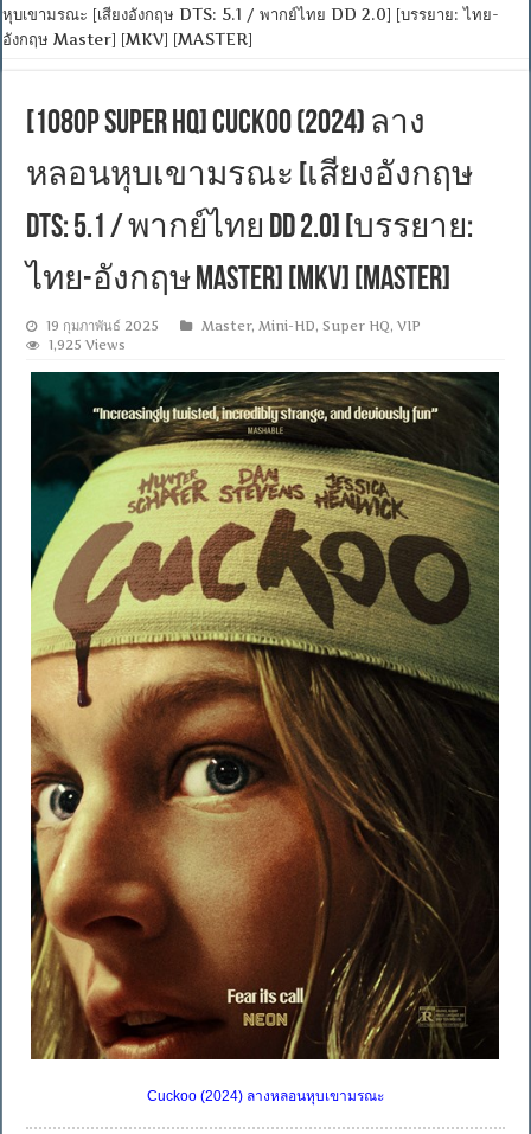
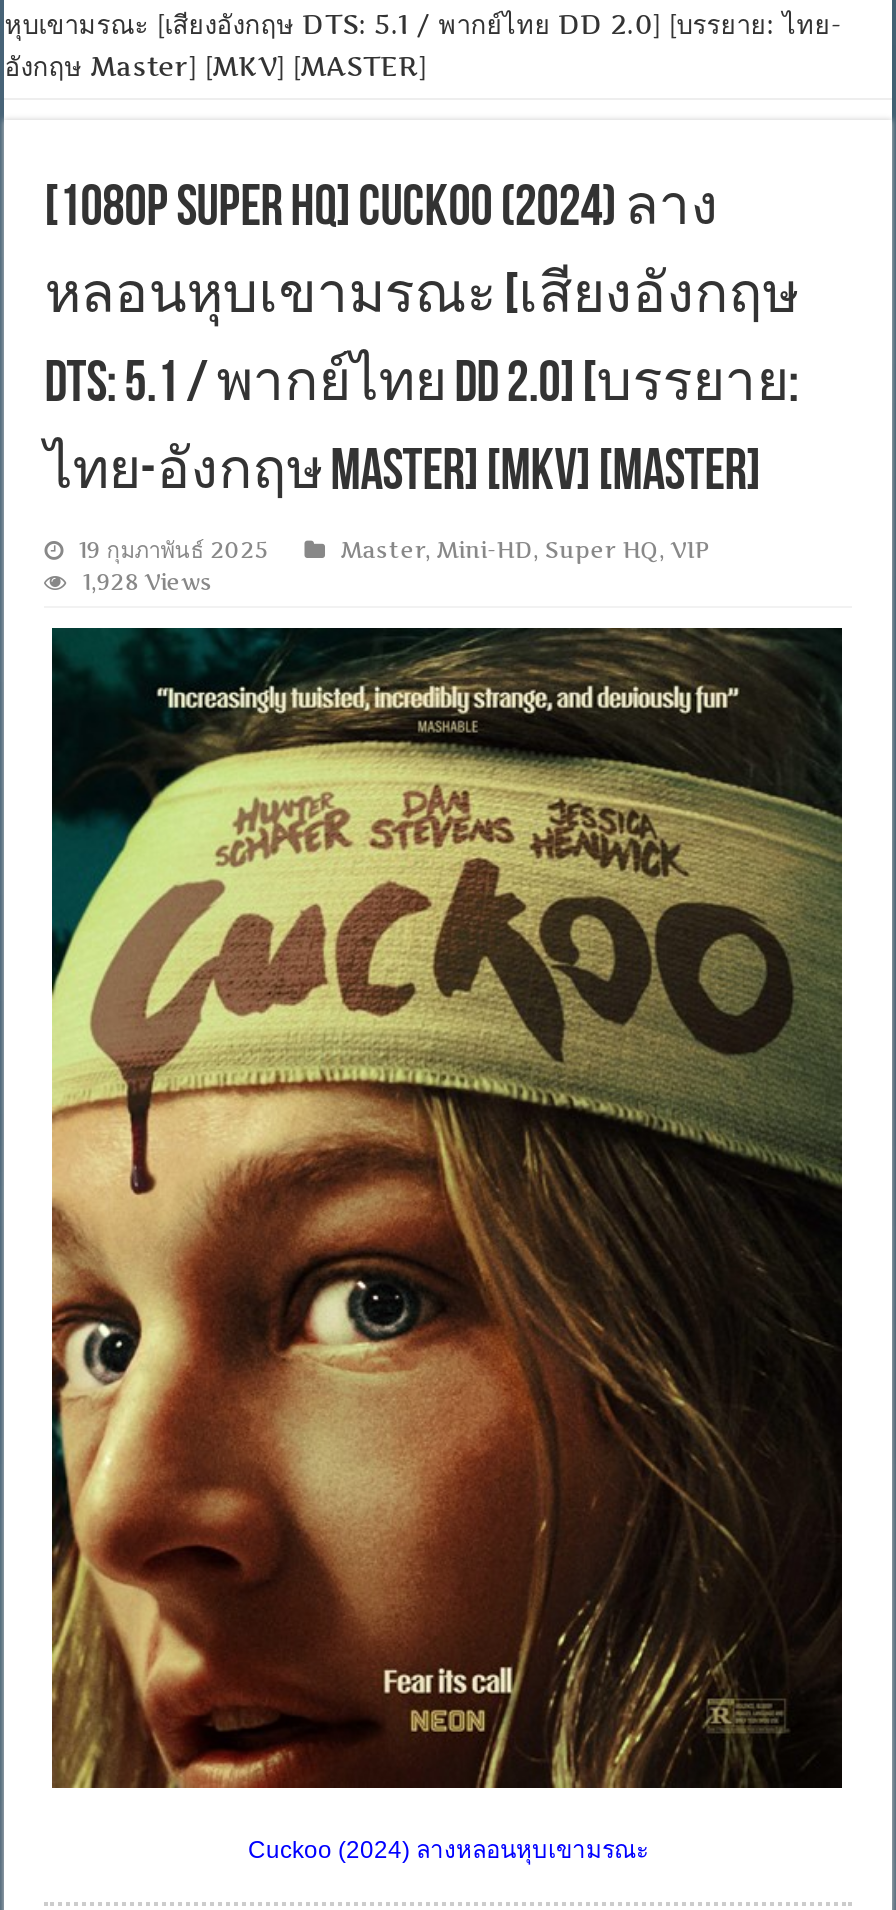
[49,337,126,353] 1,925 Views -> [82,568,212,596] 1,928 Views

